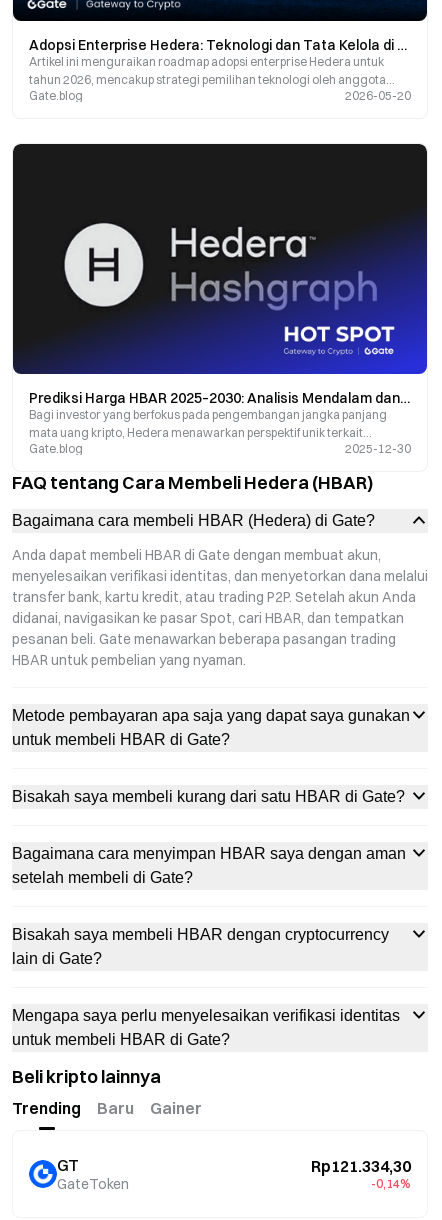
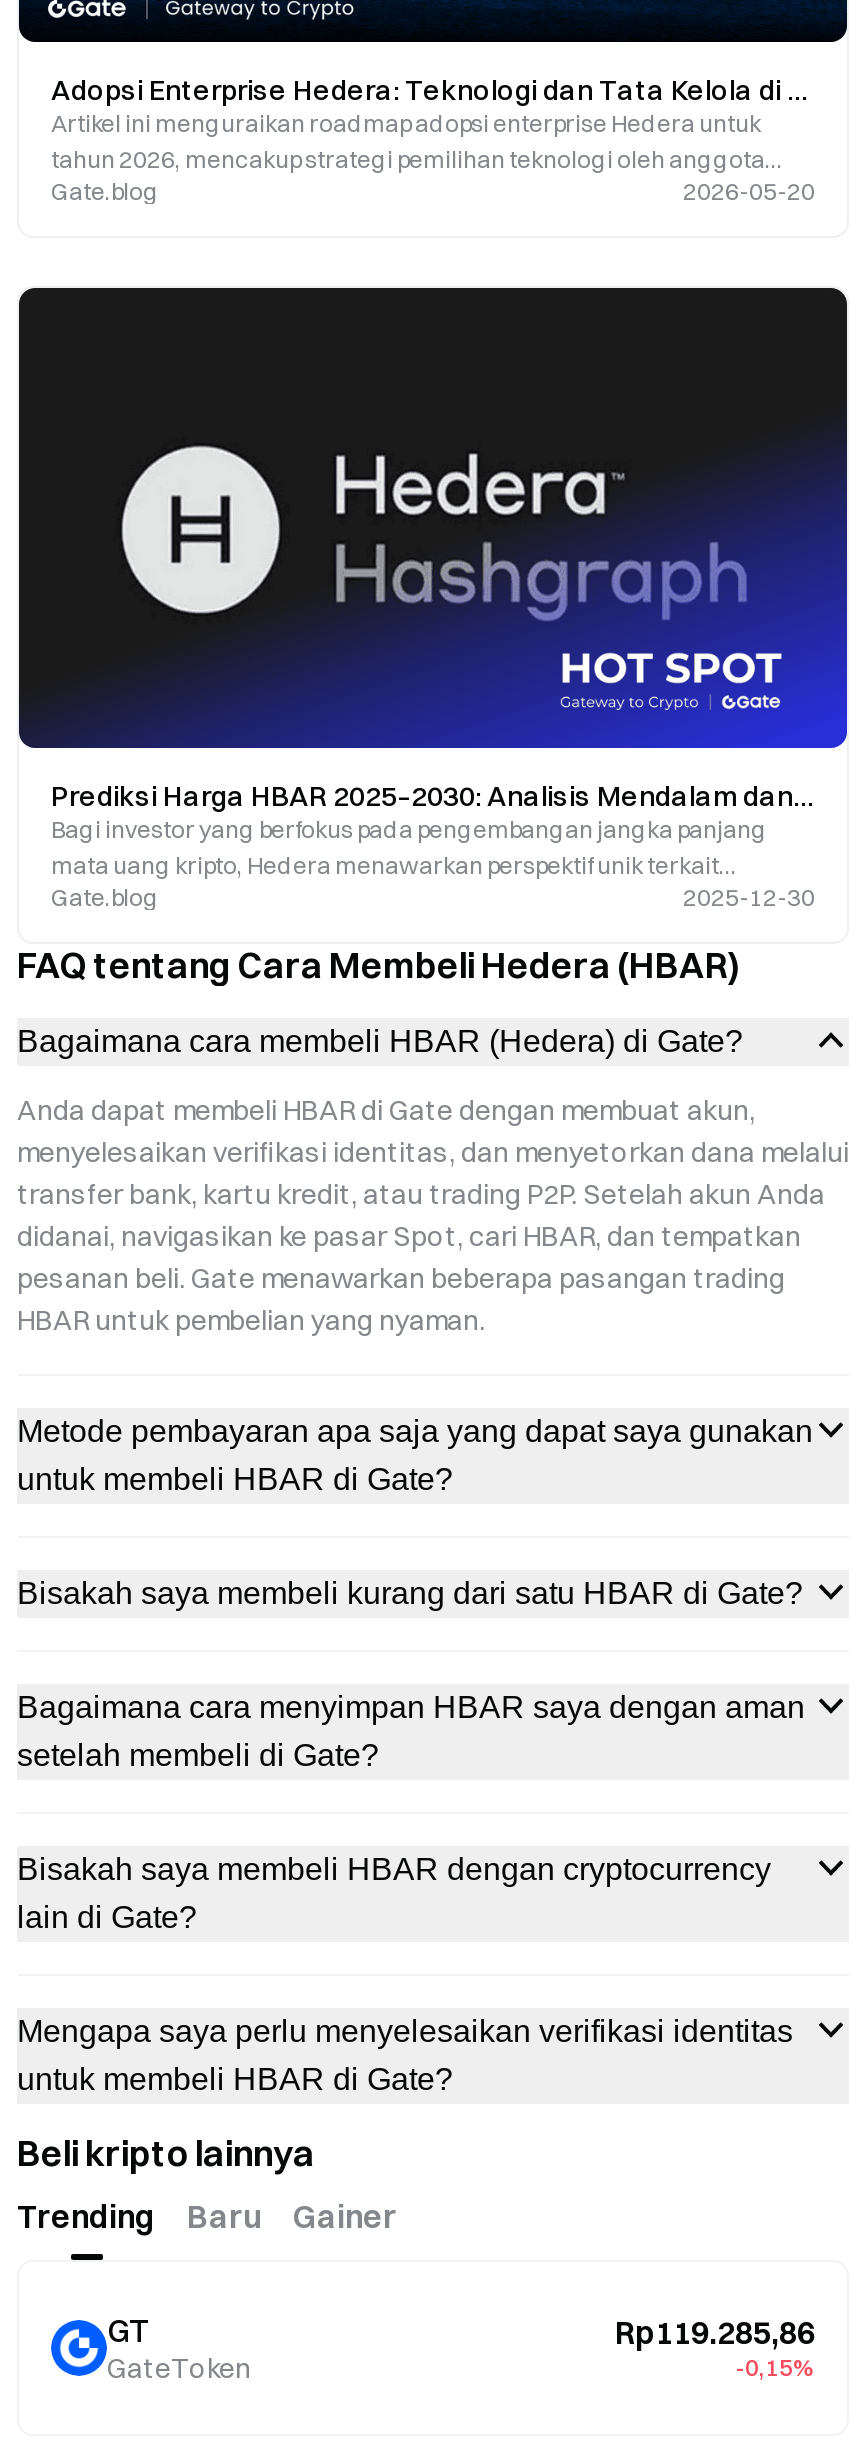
[311,1156,411,1191] Rp121.334,30 | -0,14% -> [615,2313,815,2383] Rp119.285,86 | -0,15%

